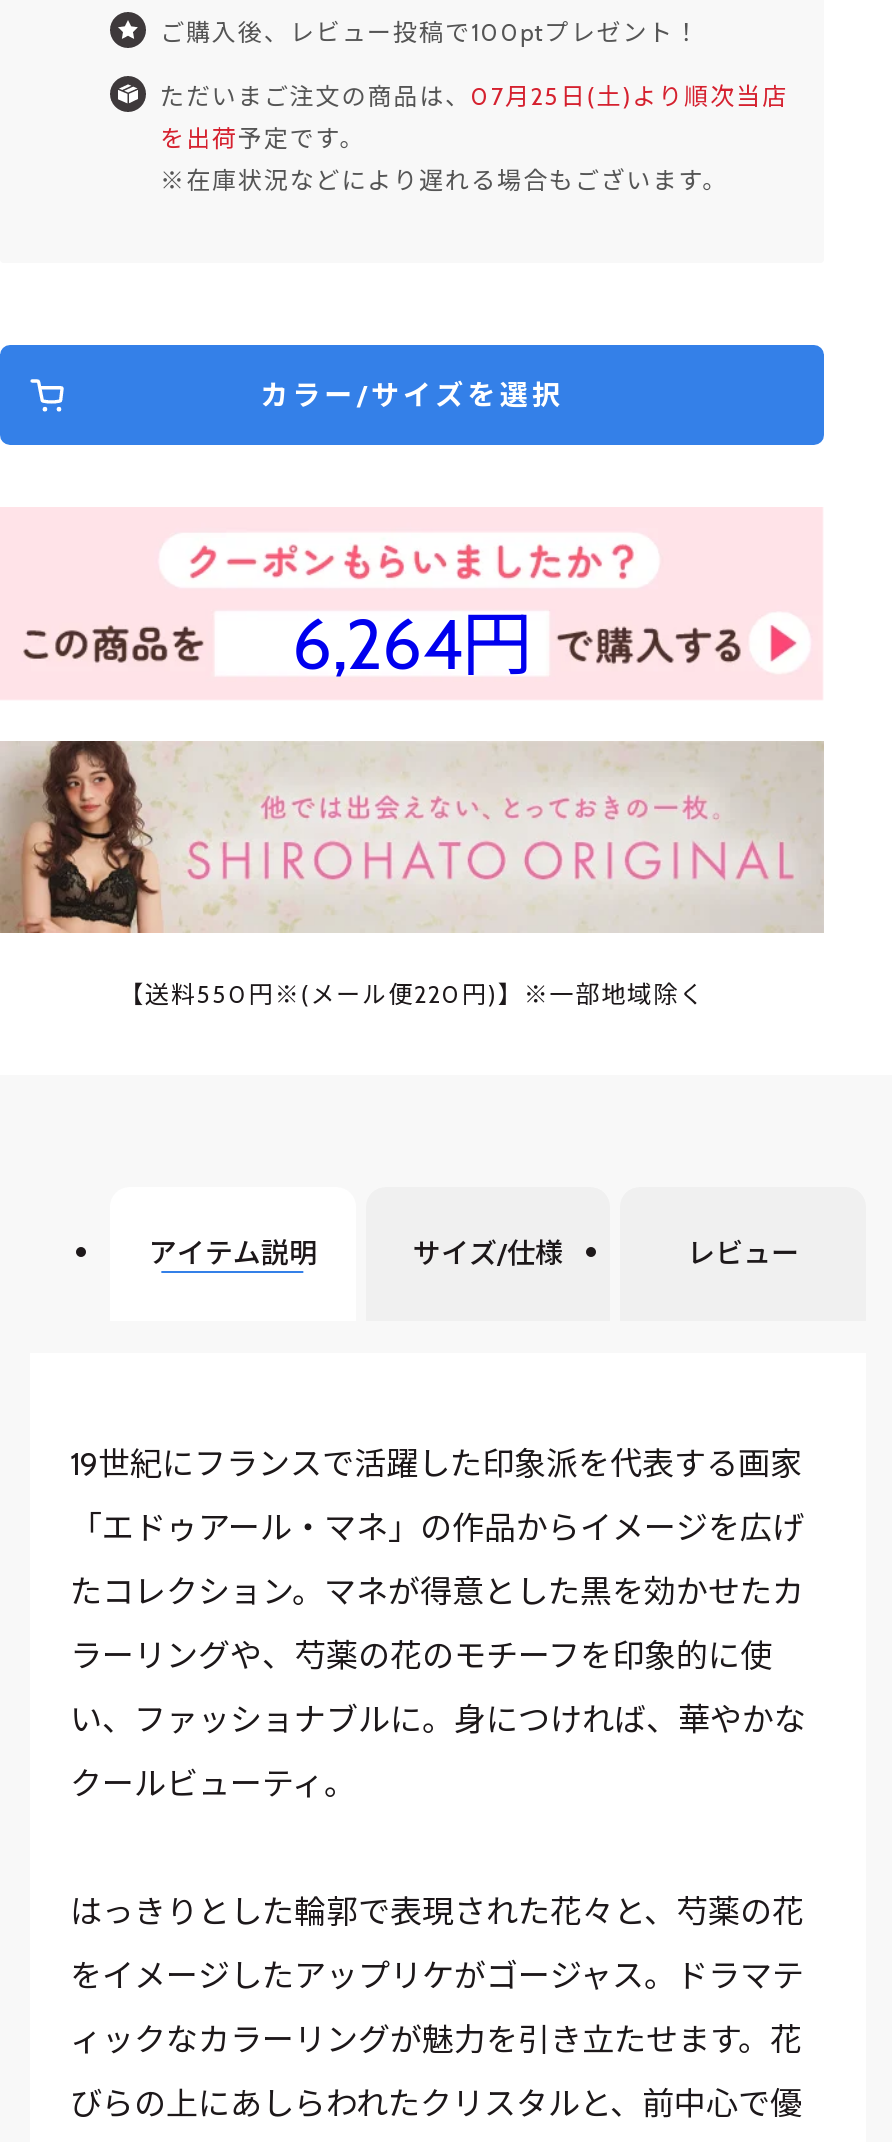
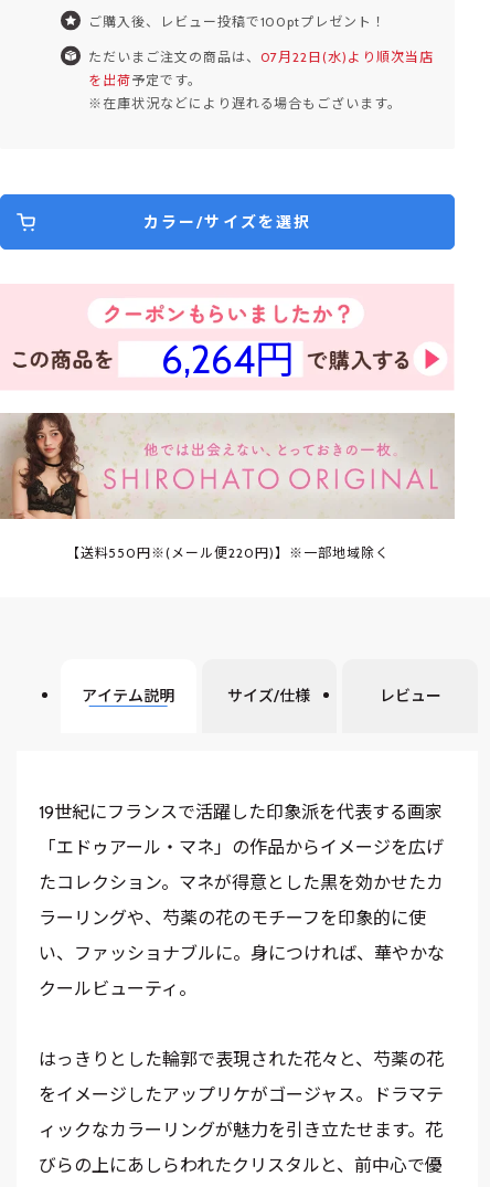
[160,82,788,112] ただいまご注文の商品は、07月25日(土)より順次当店 -> [88,49,434,66] ただいまご注文の商品は、07月22日(水)より順次当店

